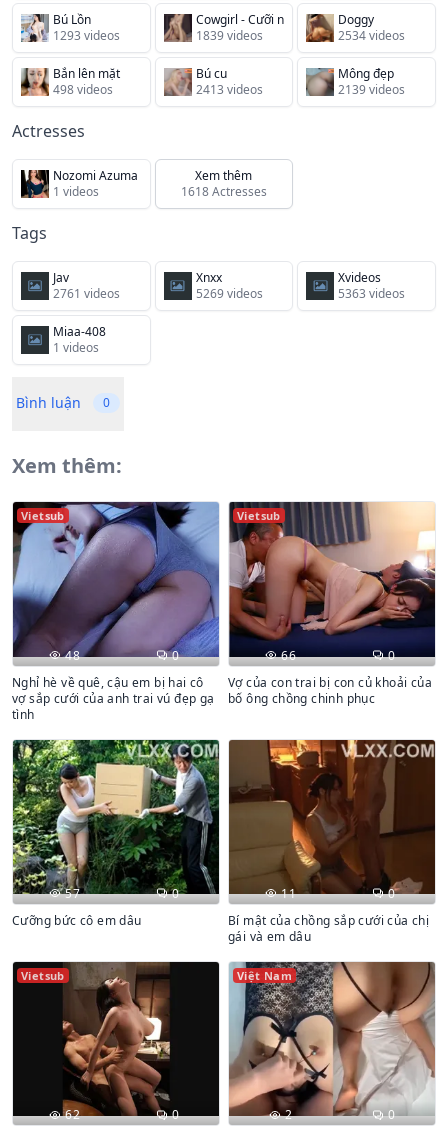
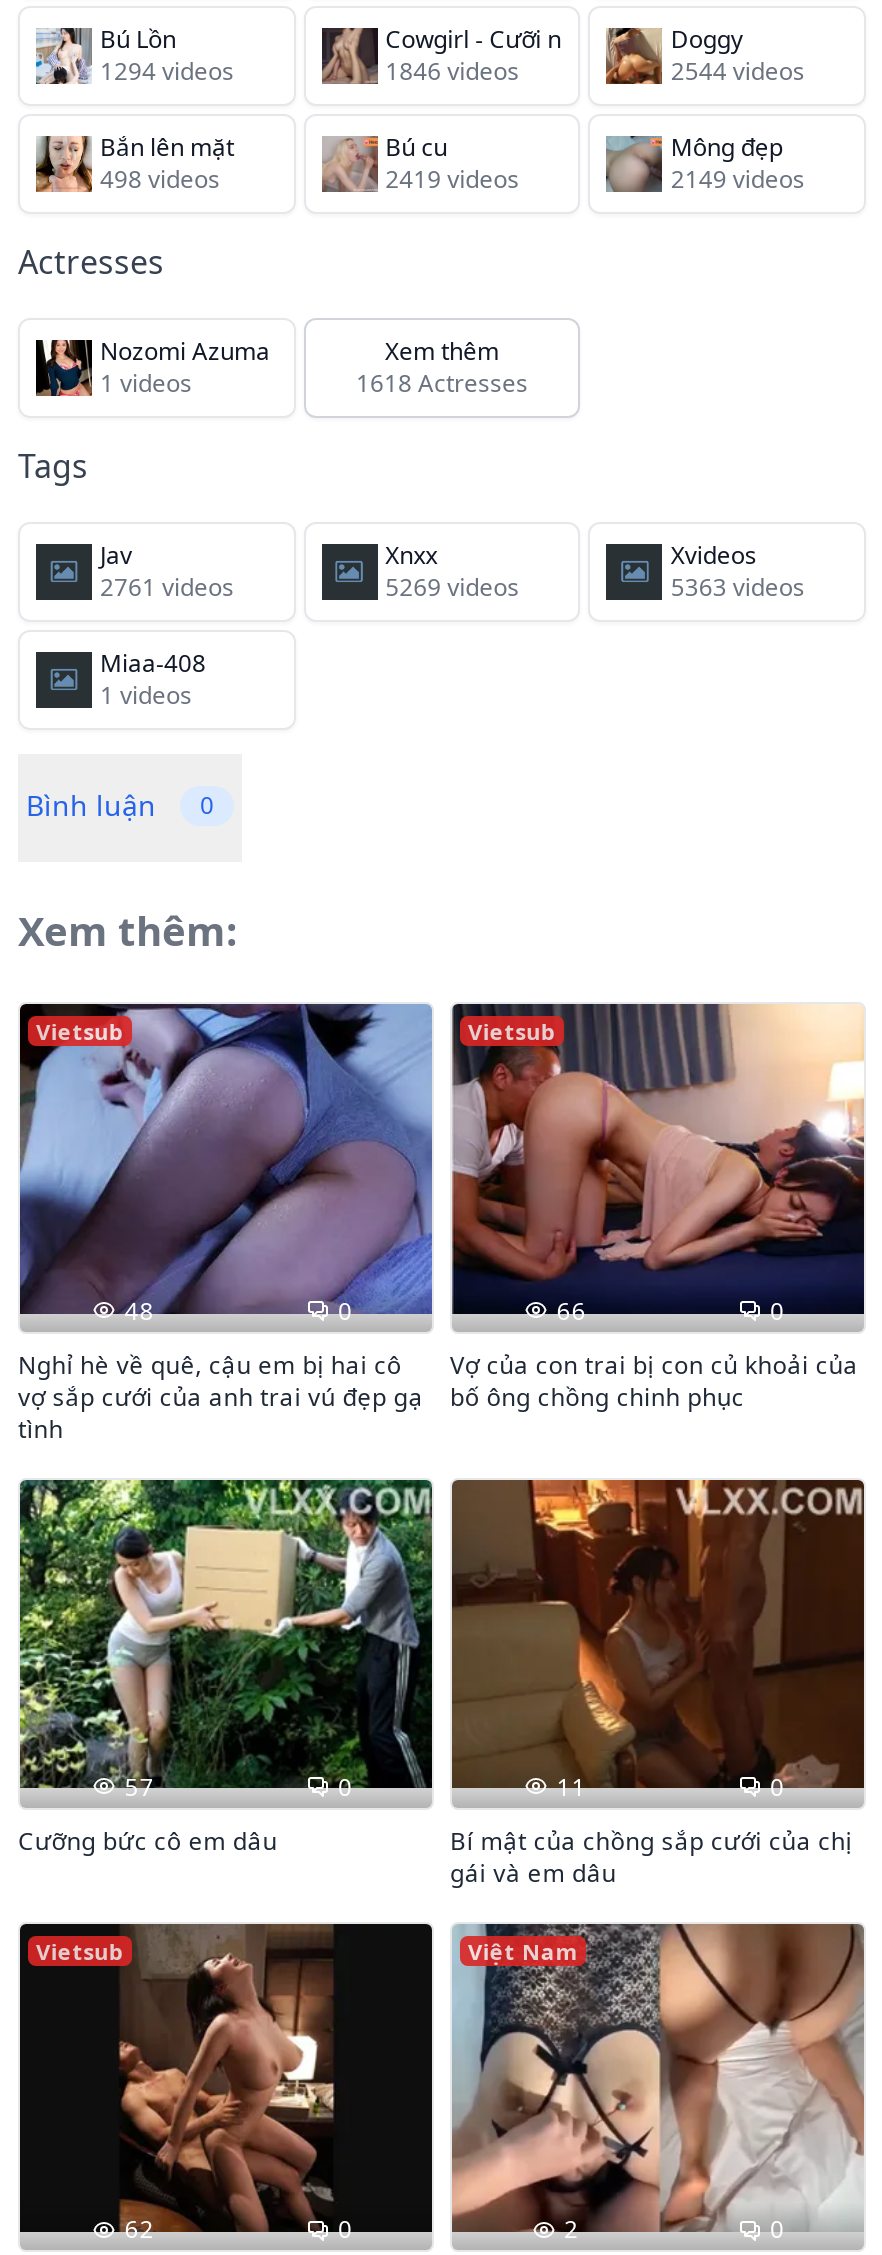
[53,27,120,44] 1293 videos -> [100,54,234,88] 1294 videos
[196,27,263,44] 1839 videos -> [385,54,519,88] 1846 videos
[338,27,405,44] 2534 videos -> [671,54,805,88] 2544 videos
[196,81,263,98] 2413 videos -> [385,162,519,196] 2419 videos
[338,81,405,98] 2139 videos -> [671,162,805,196] 2149 videos

